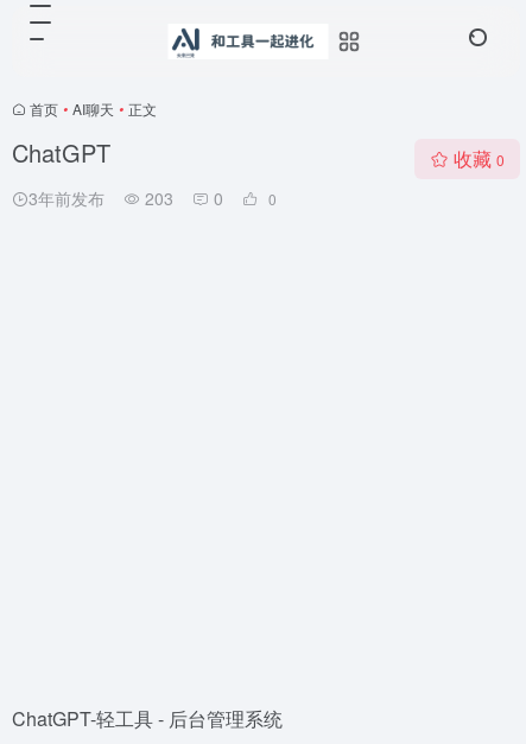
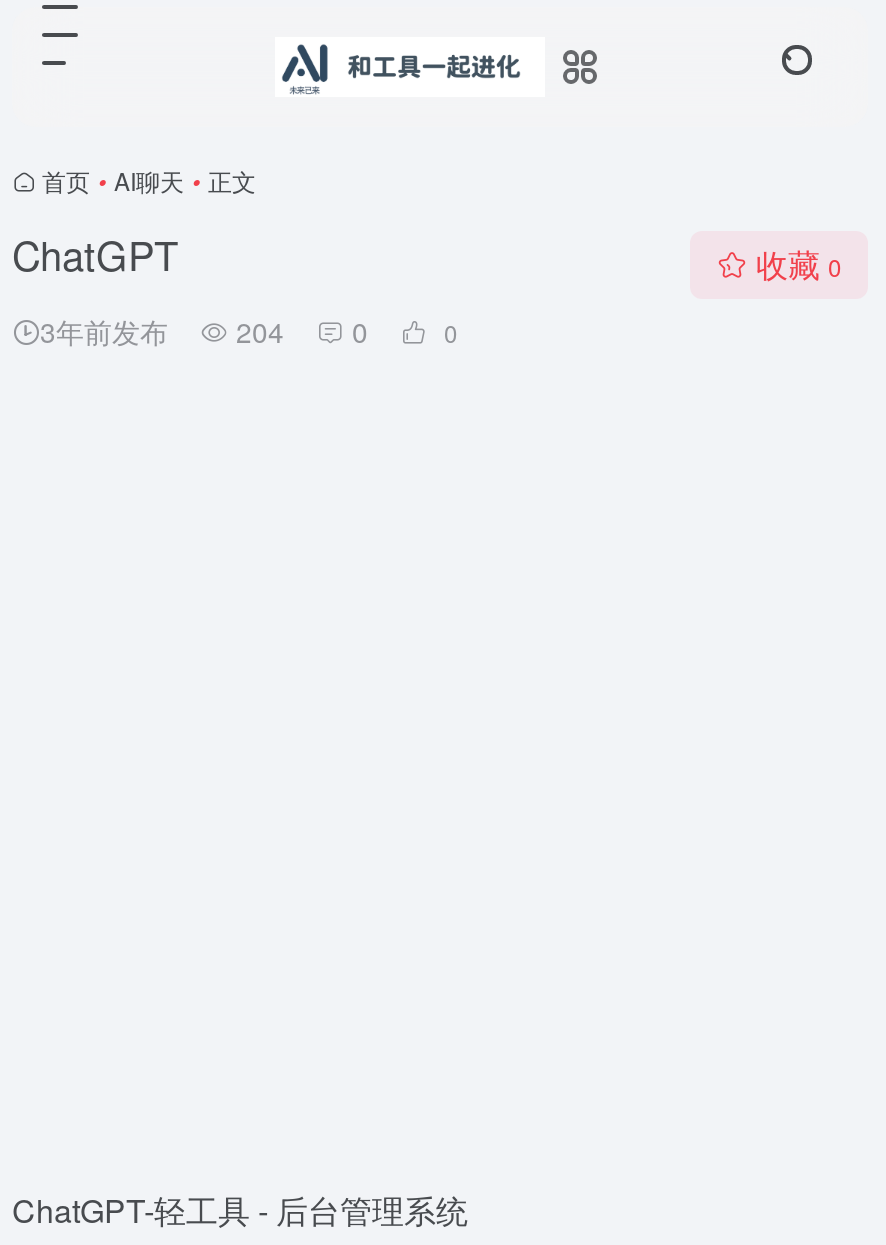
[28,186,223,210] 3年前发布 203 0 -> [40,311,368,351] 3年前发布 204 0

